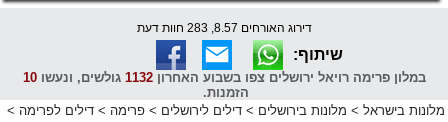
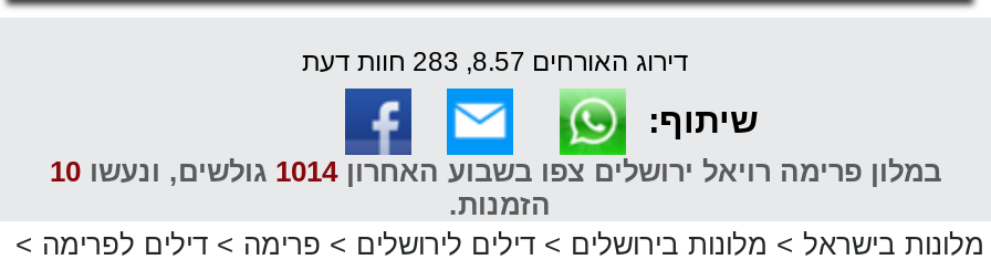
[22,70,425,85] במלון פרימה רויאל ירושלים צפו בשבוע האחרון 1132 גולשים, ונעשו 10 -> [50,155,941,188] במלון פרימה רויאל ירושלים צפו בשבוע האחרון 1014 גולשים, ונעשו 10

